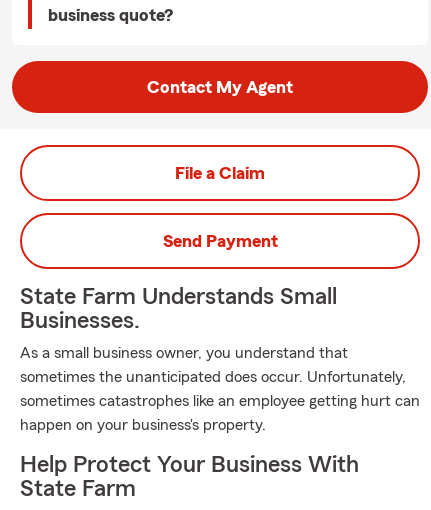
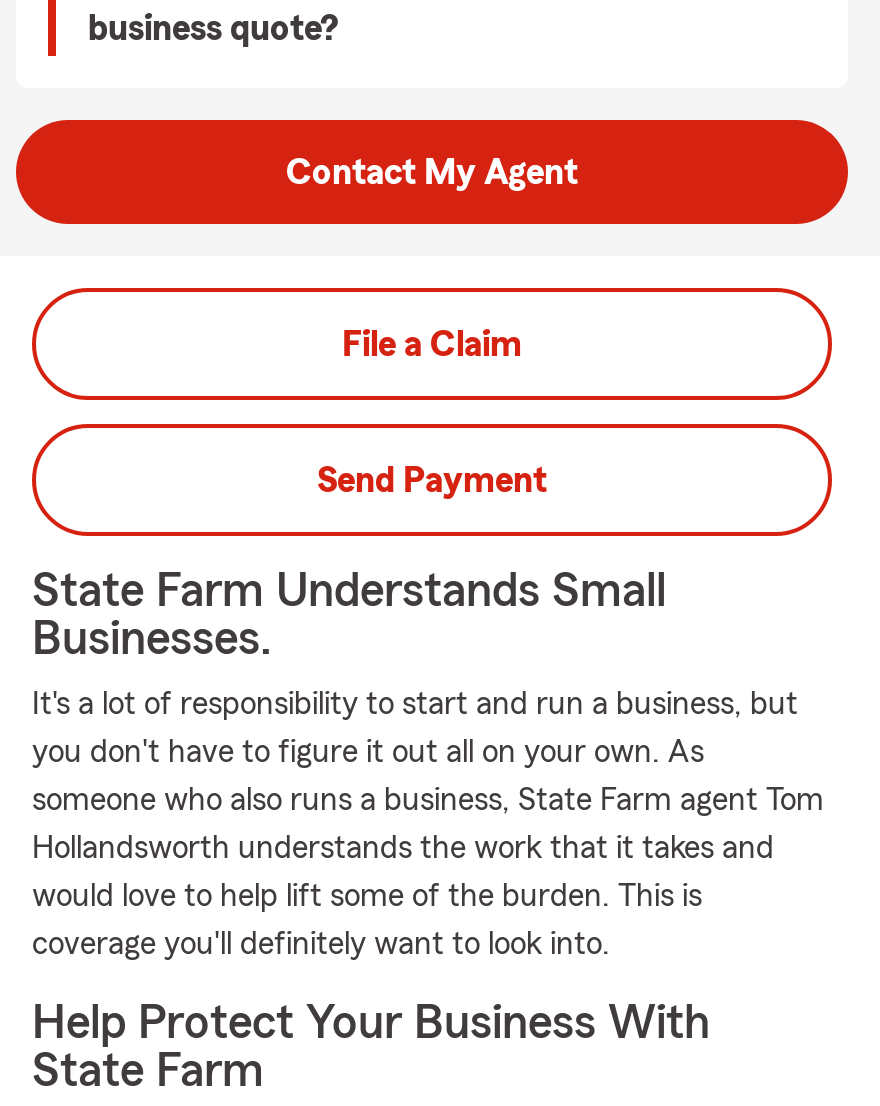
[20,345,420,433] As a small business owner, you understand that | sometimes the unanticipated does occur. Unfortunately, | sometimes catastrophes like an employee getting hurt can | happen on your business's property. -> [32,688,824,960] It's a lot of responsibility to start and run a business, but | you don't have to figure it out all on your own. As | someone who also runs a business, State Farm agent Tom | Hollandsworth understands the work that it takes and | would love to help lift some of the burden. This is | coverage you'll definitely want to look into.

